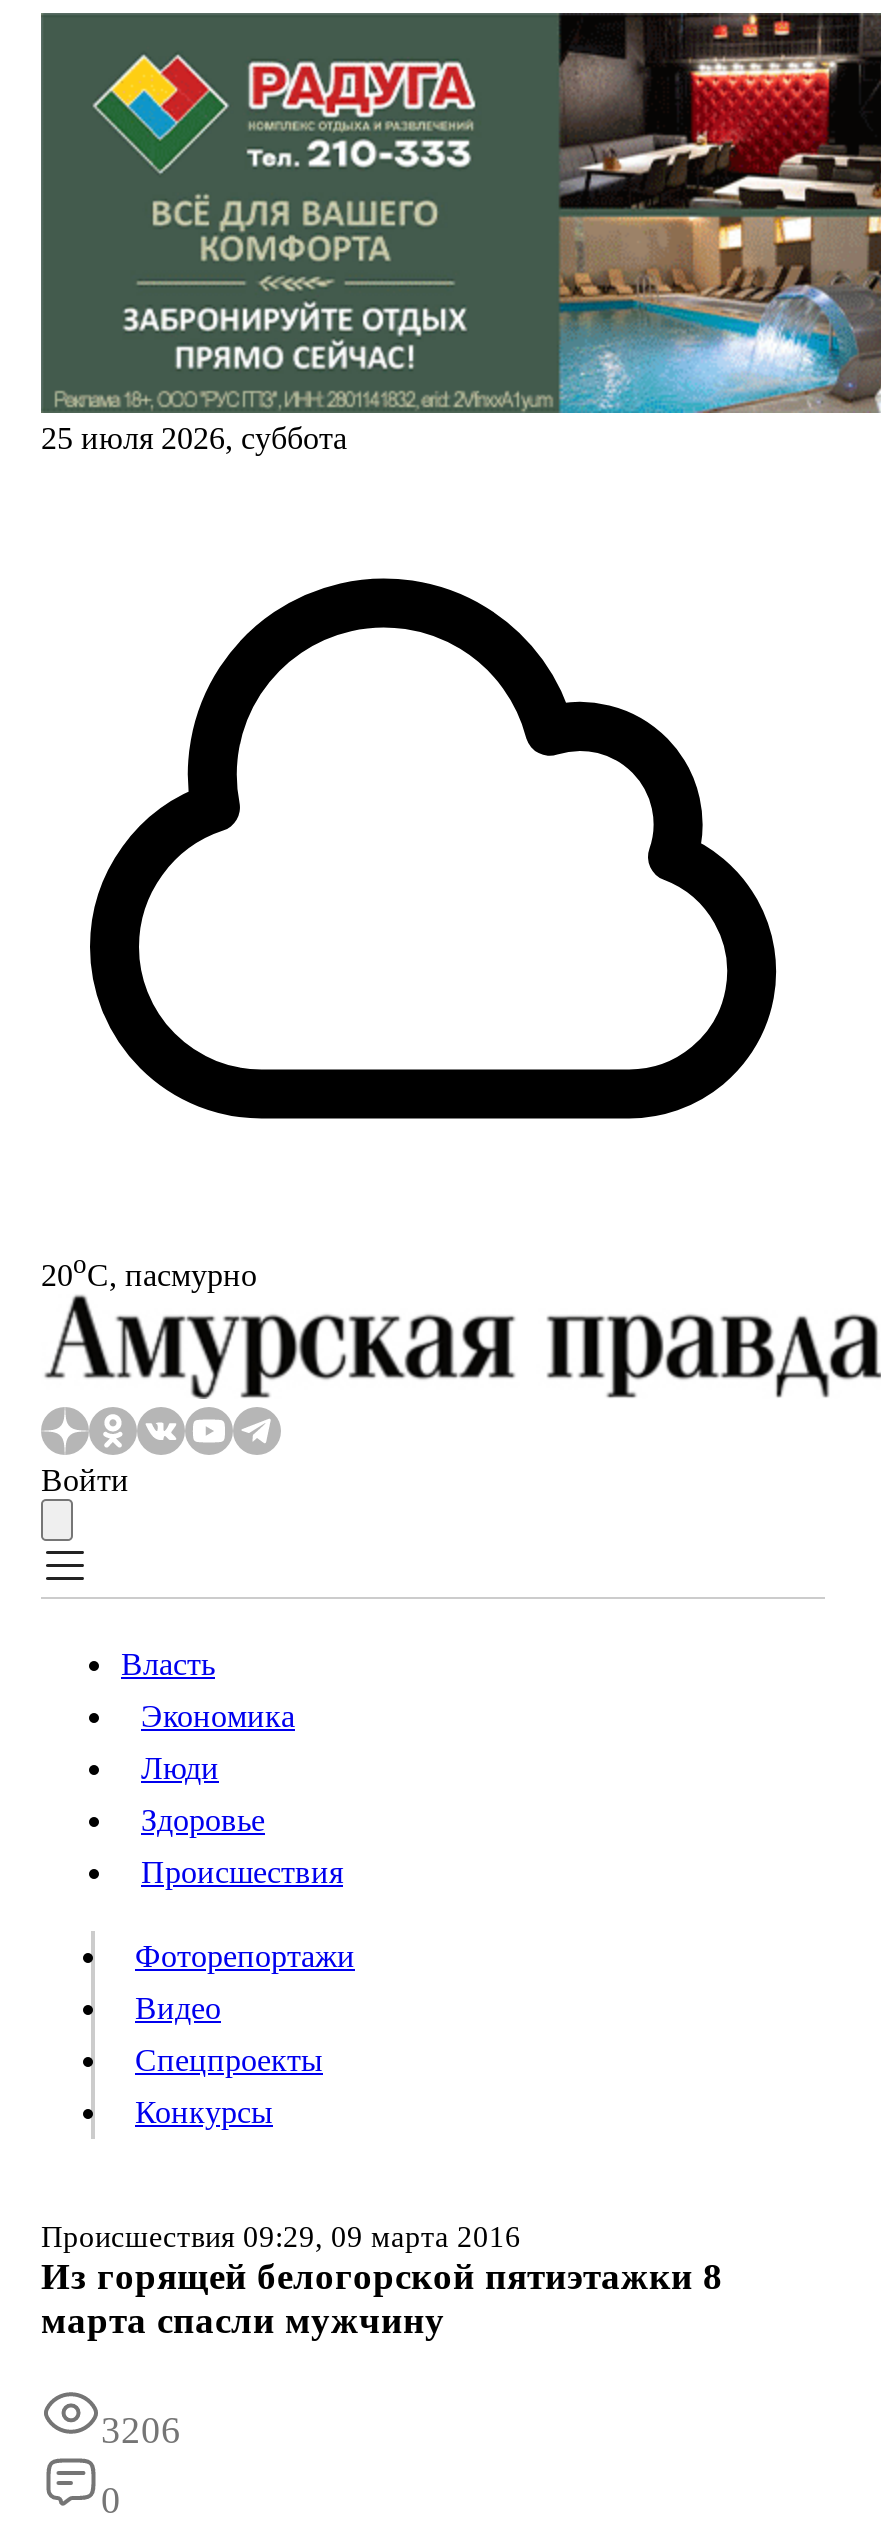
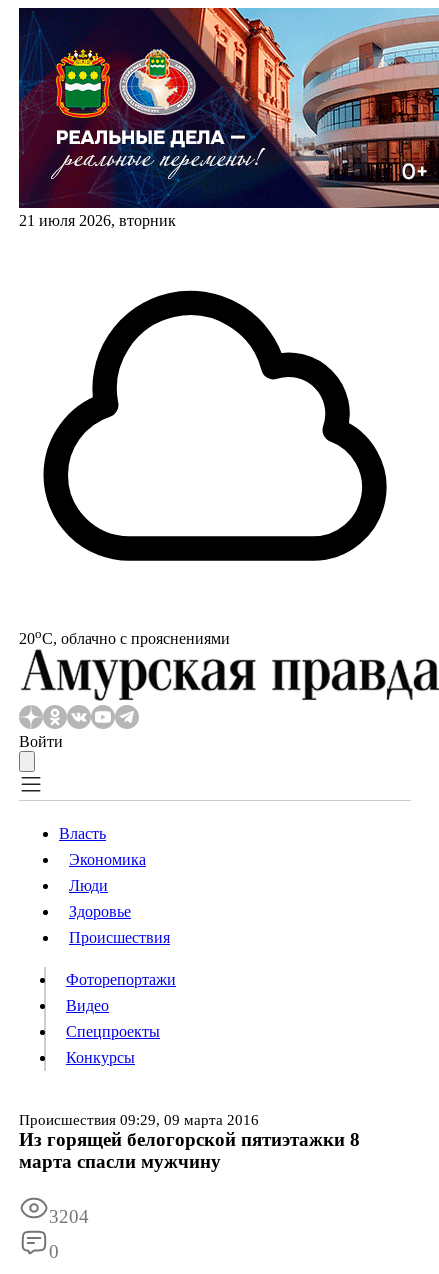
[41,11,875,455] [image] | 25 июля 2026, суббота -> [19,7,436,229] [image] | 21 июля 2026, вторник
[41,1249,257,1292] 20oС, пасмурно -> [19,626,230,647] 20oС, облачно с прояснениями
[101,2410,181,2452] 3206 -> [49,1206,89,1227] 3204

